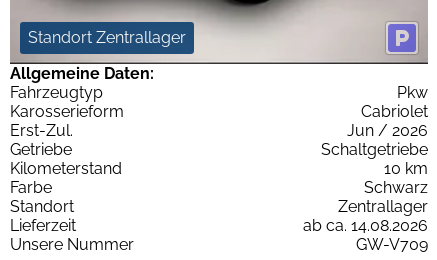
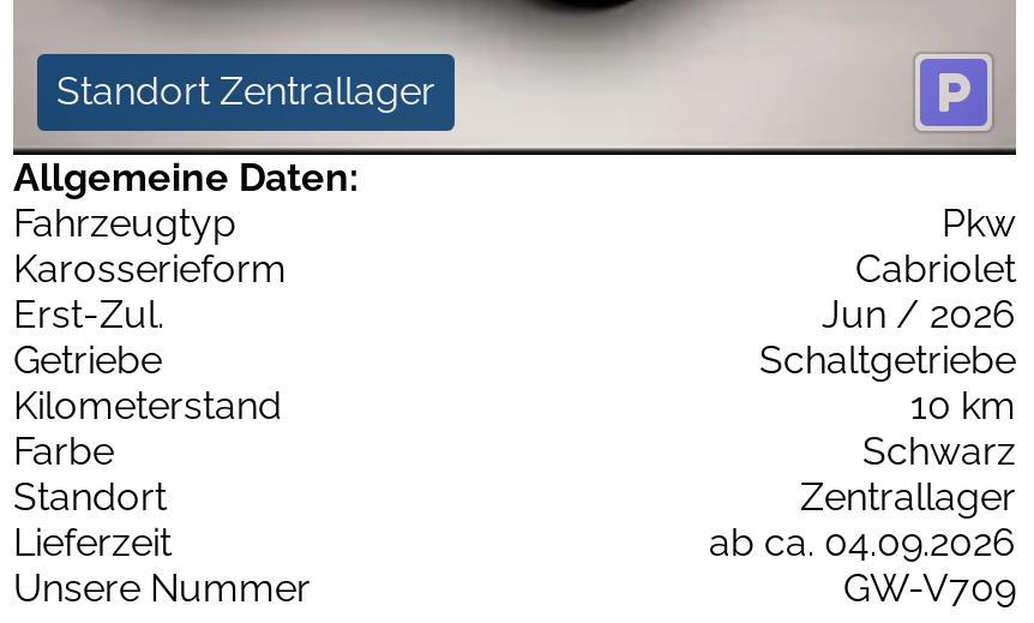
[303,216,428,235] ab ca. 14.08.2026 -> [709,519,1016,565] ab ca. 04.09.2026

